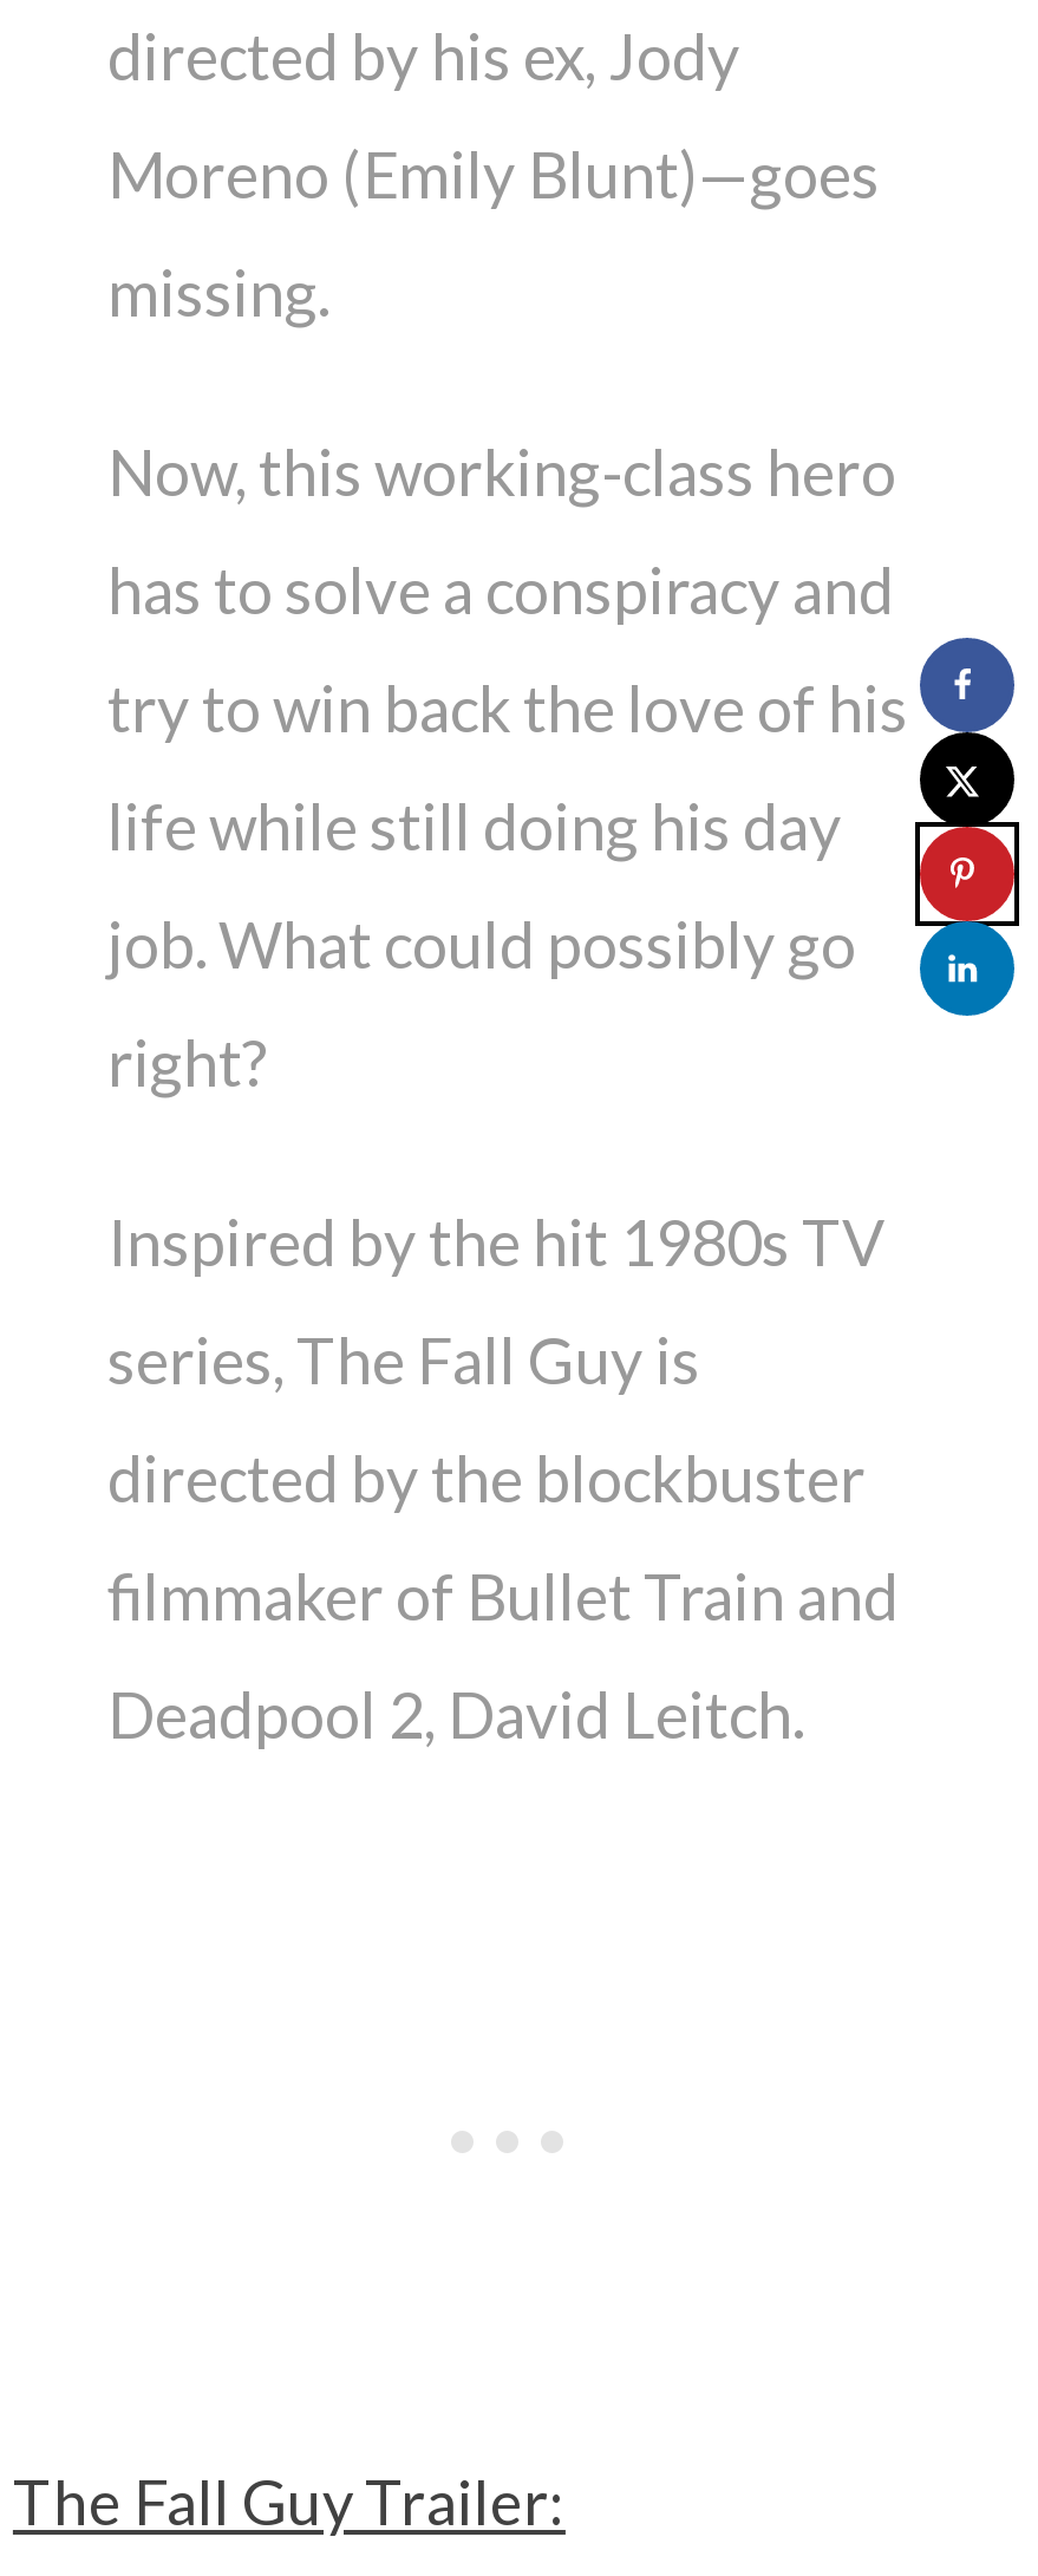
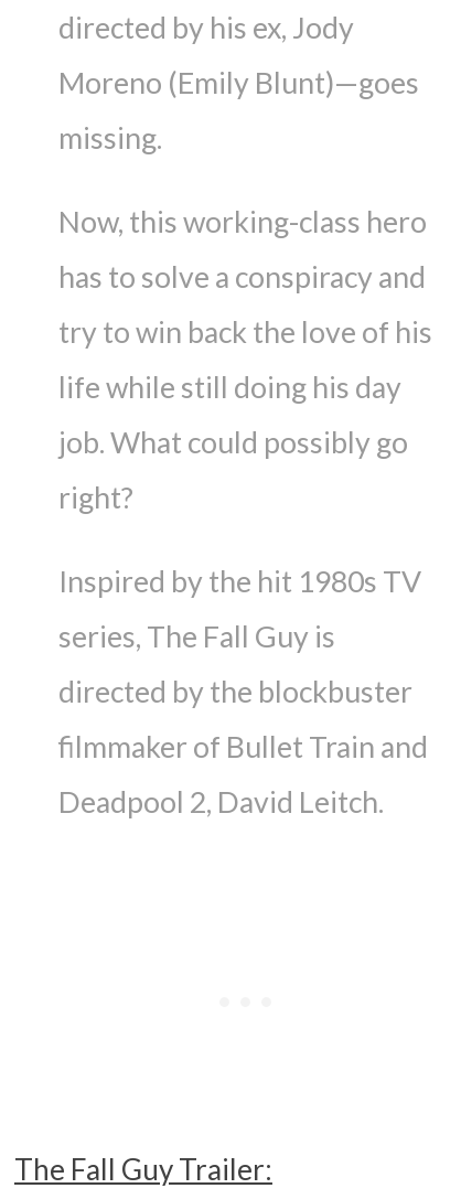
[913,634,1021,1019] [image] -> none

